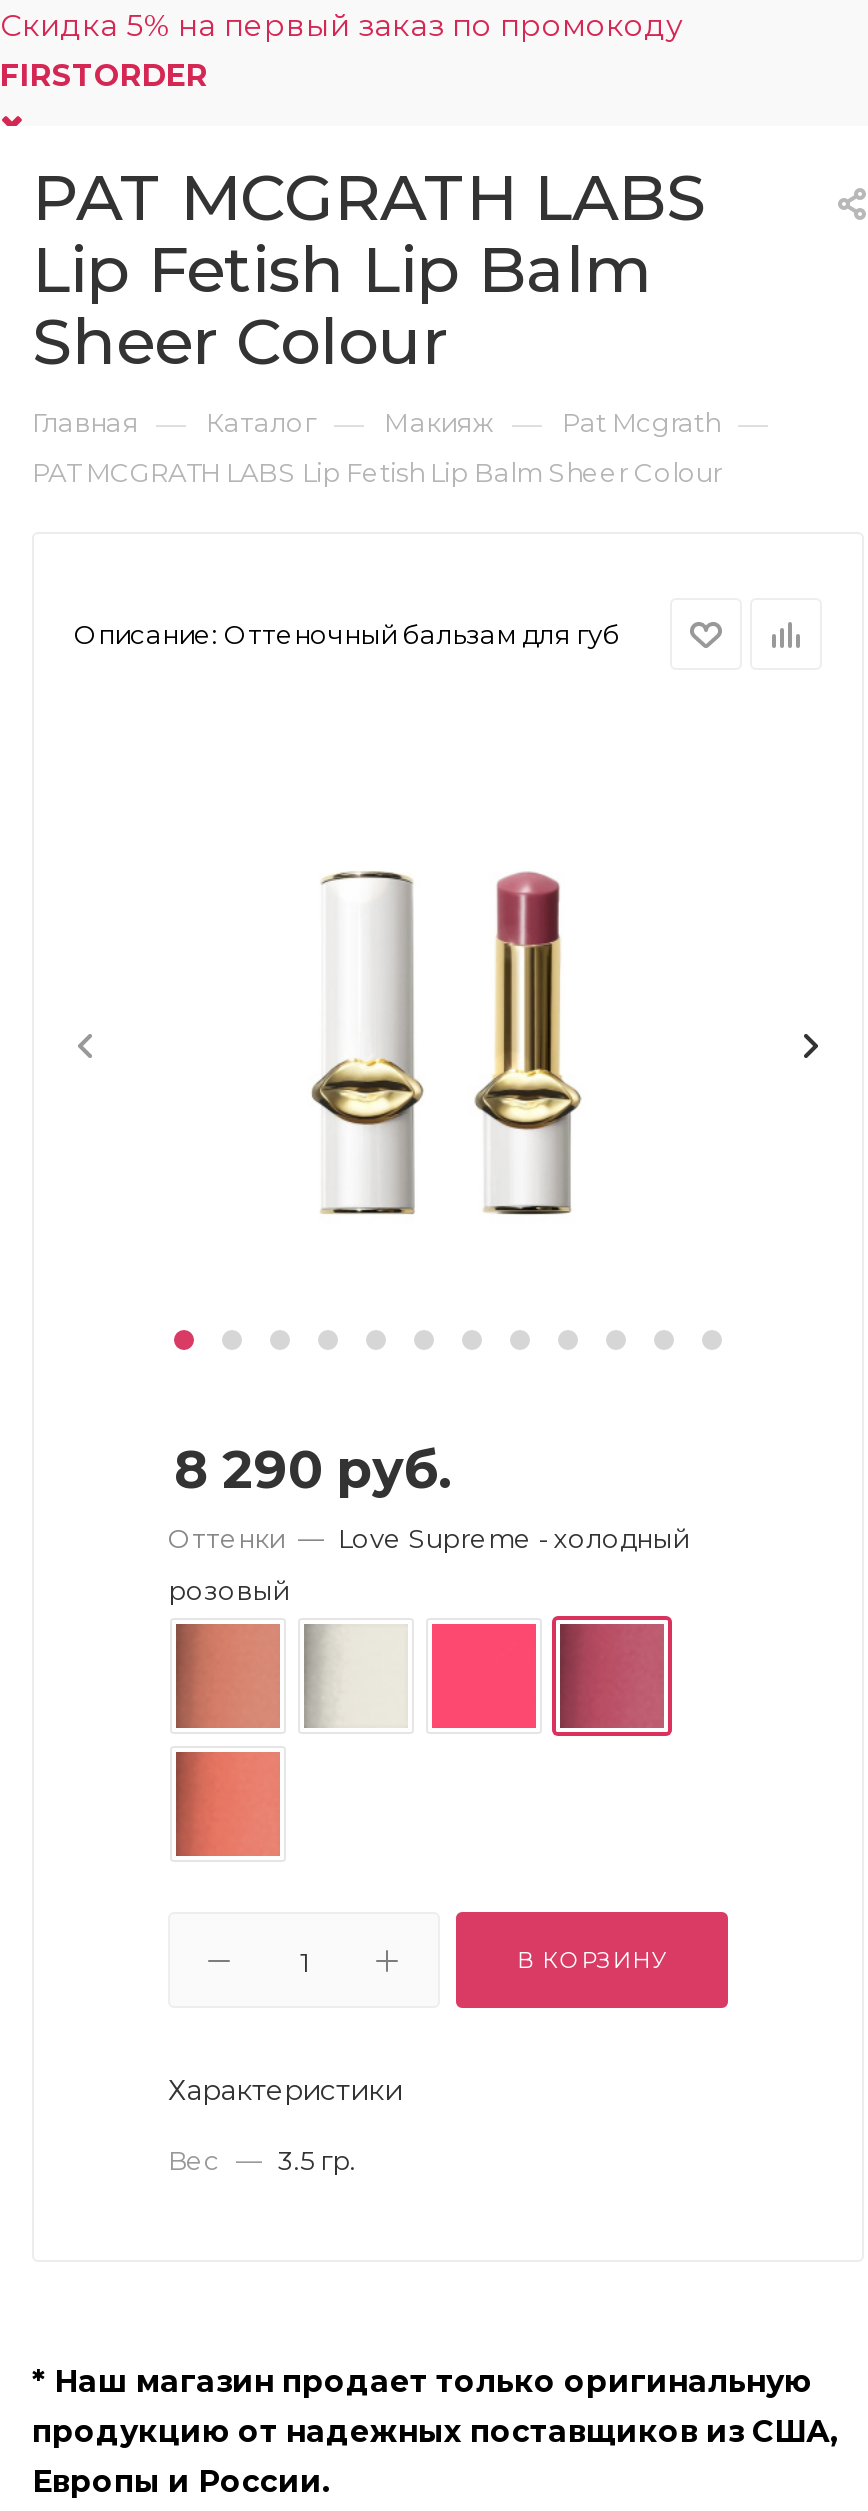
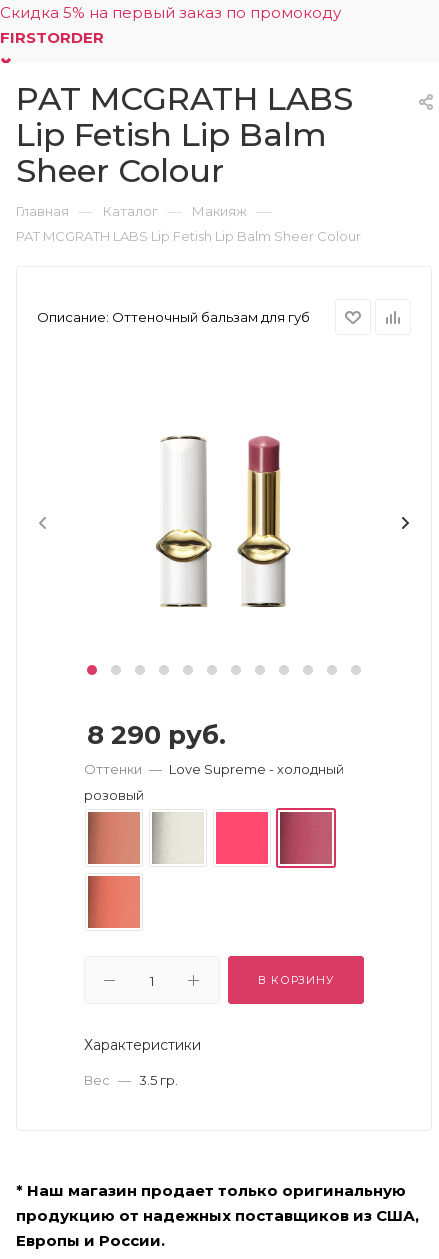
[562,404,768,442] Pat Mcgrath — -> none

